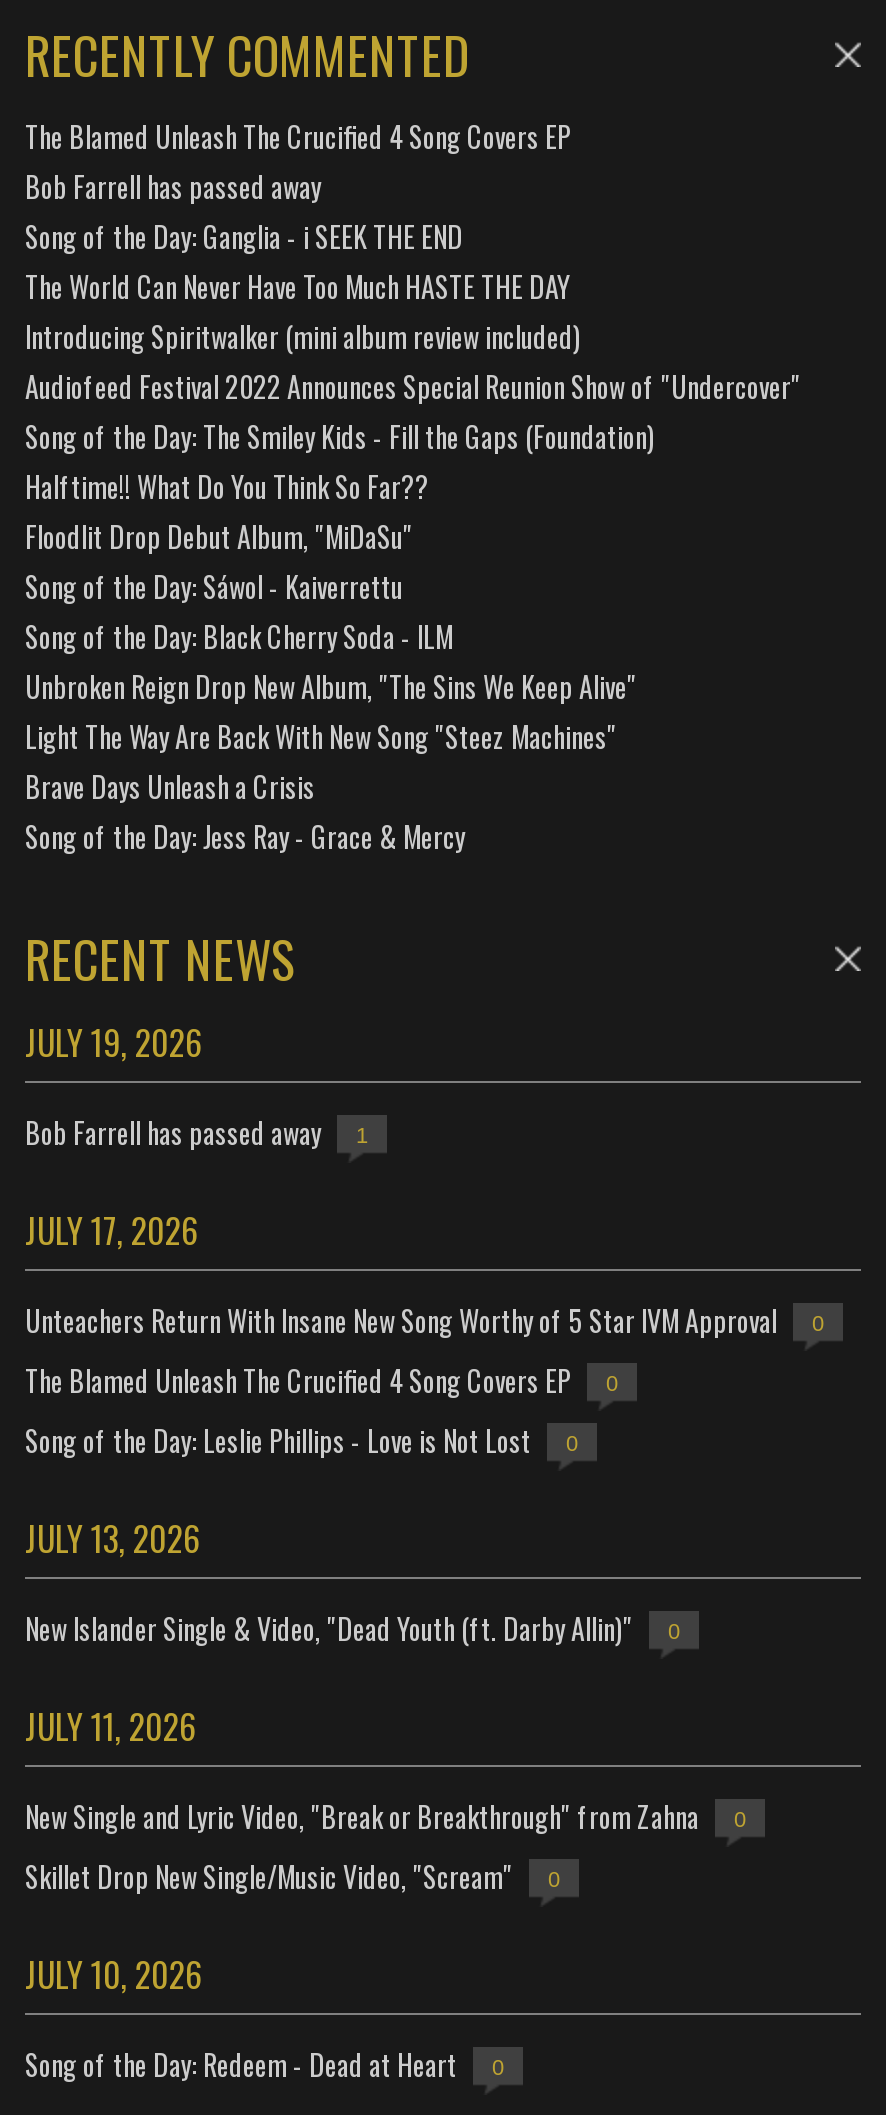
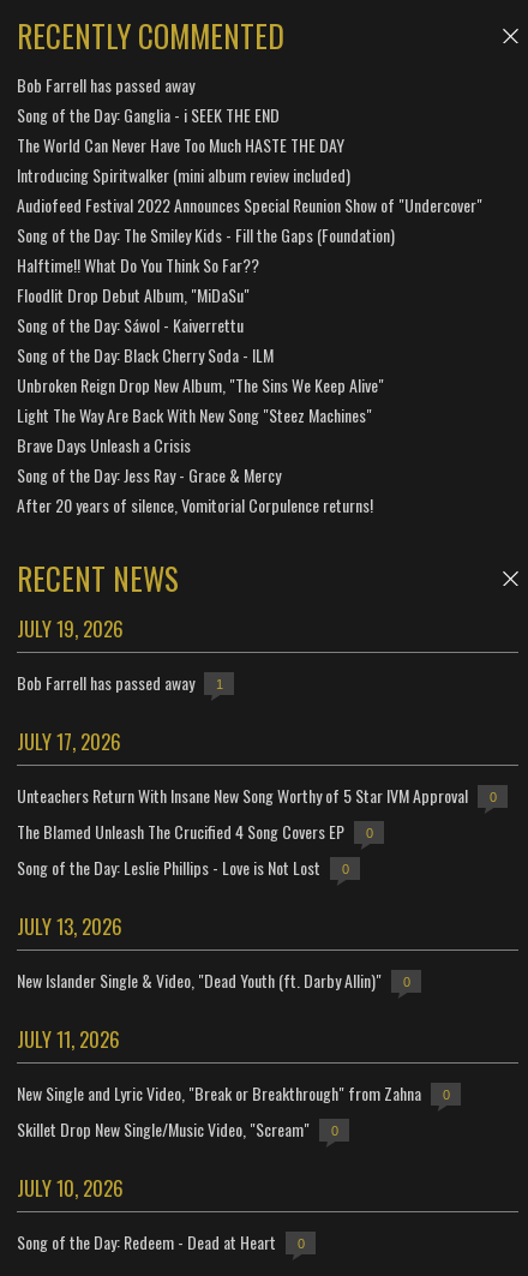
[25,114,571,156] The Blamed Unleash The Crucified 4 Song Covers EP -> none
moved [25,164,801,856] -> [17,72,482,487]: Bob Farrell has passed away | Song of the Day: Ganglia - i SEEK THE END | The World Can Never Have Too Much HASTE THE DAY | ... | Brave Days Unleash a Crisis | Song of the Day: Jess Ray - Grace & Mercy
none -> [17,492,373,517] After 20 years of silence, Vomitorial Corpulence returns!

